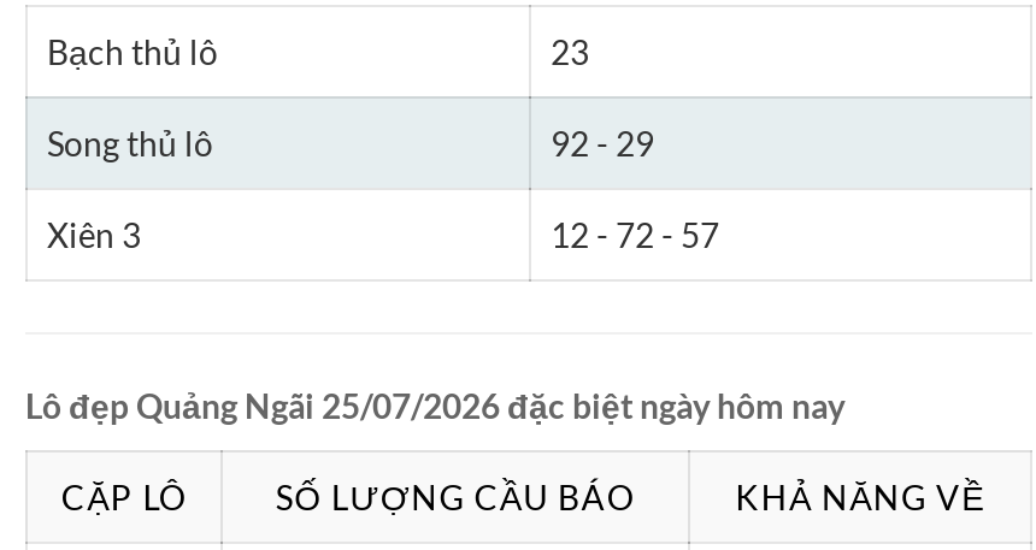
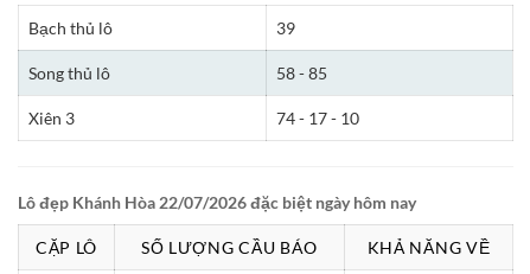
[551,32,589,73] 23 -> [276,18,295,38] 39
[551,124,654,165] 92 - 29 -> [276,63,327,84] 58 - 85
[551,215,719,256] 12 - 72 - 57 -> [276,108,359,129] 74 - 17 - 10
[25,384,844,425] Lô đẹp Quảng Ngãi 25/07/2026 đặc biệt ngày hôm nay -> [18,192,416,212] Lô đẹp Khánh Hòa 22/07/2026 đặc biệt ngày hôm nay

